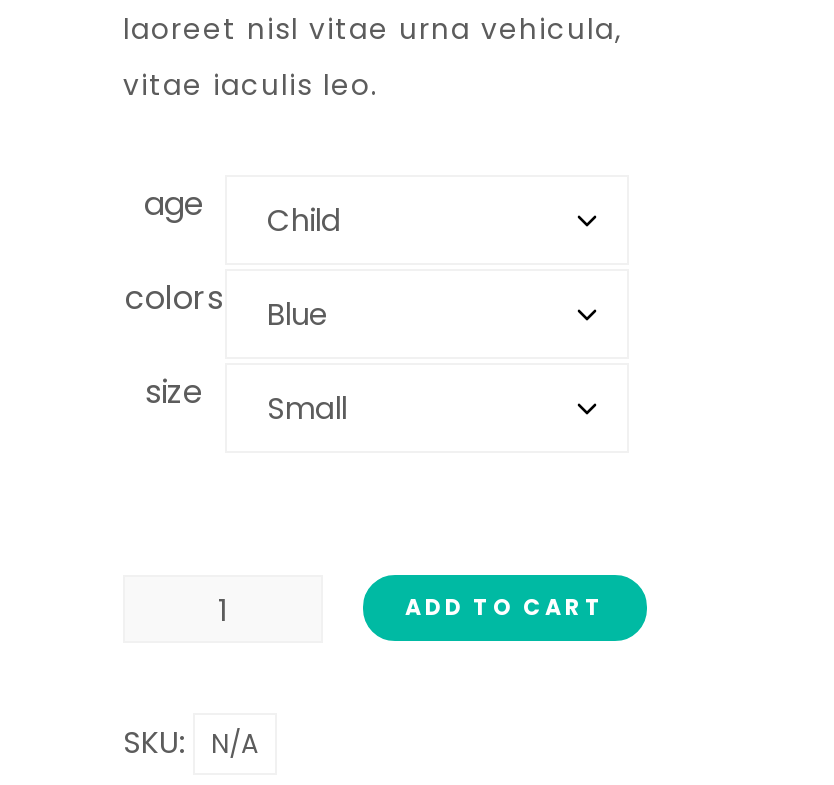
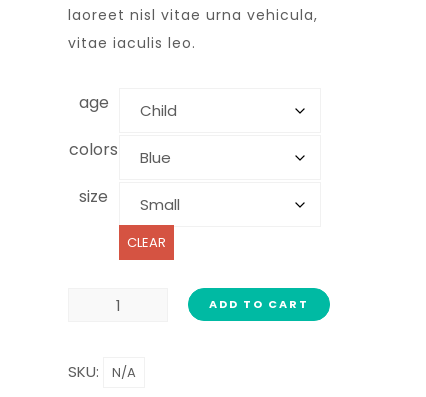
none -> [127,233,166,252] CLEAR

